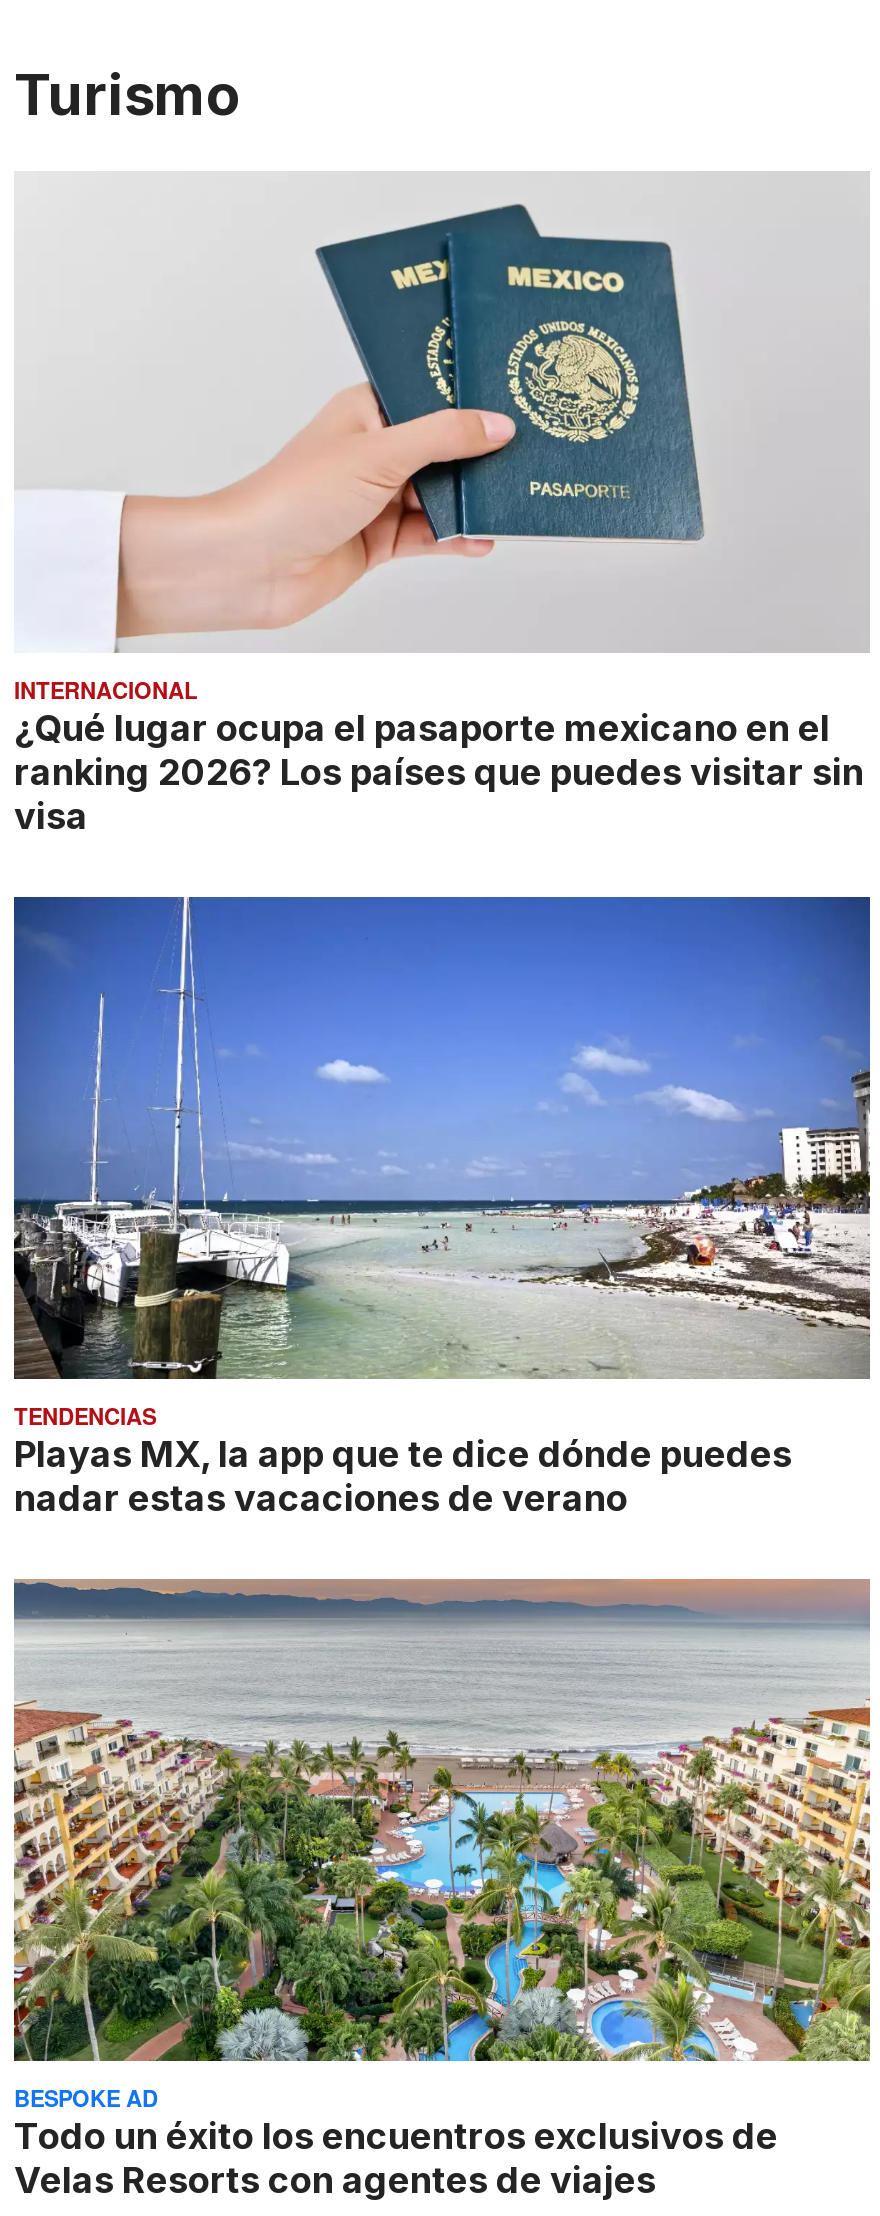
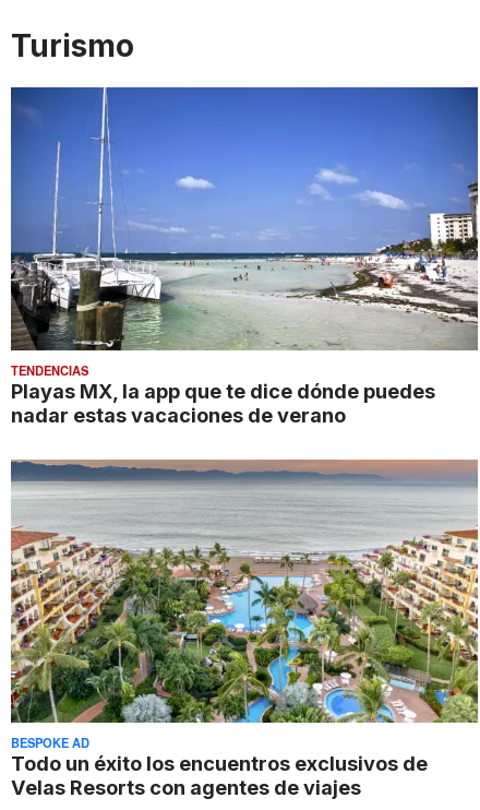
[14,171,870,837] [image] | INTERNACIONAL | ¿Qué lugar ocupa el pasaporte mexicano en el | ranking 2026? Los países que puedes visitar sin | visa -> none

